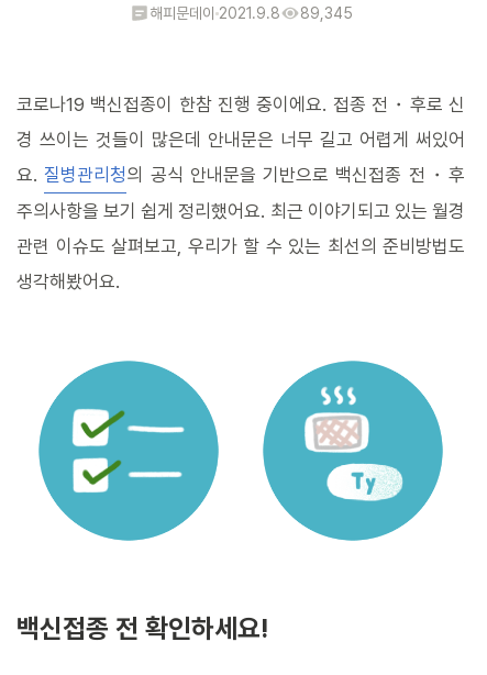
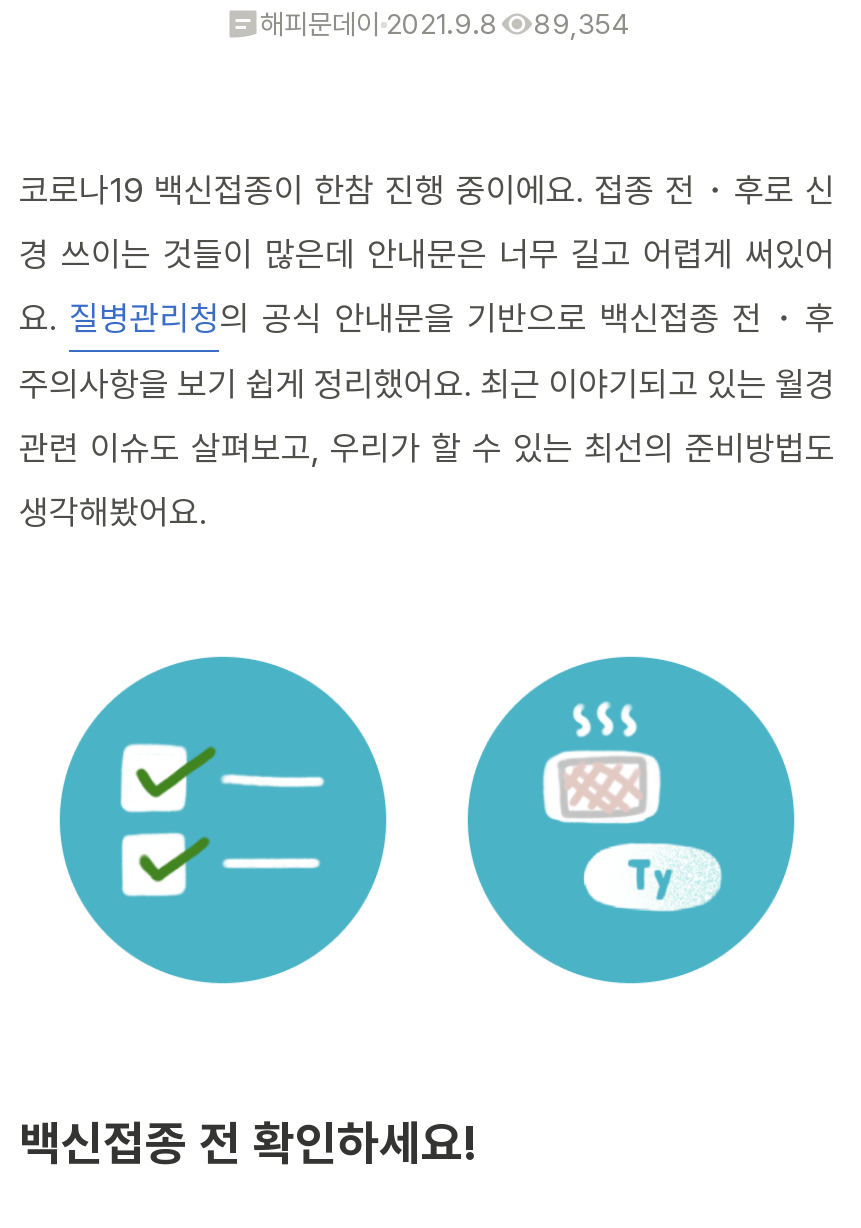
[149,4,352,22] 해피문데이 2021.9.8 89,345 -> [260,8,630,40] 해피문데이 2021.9.8 89,354

